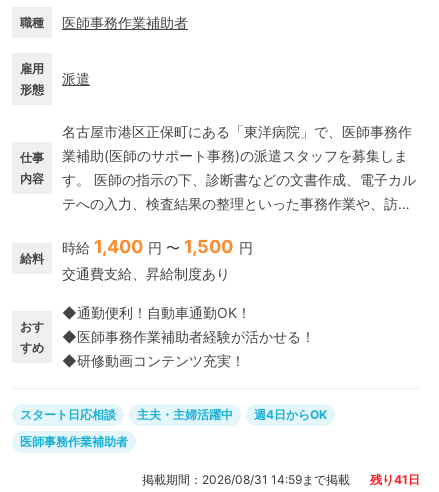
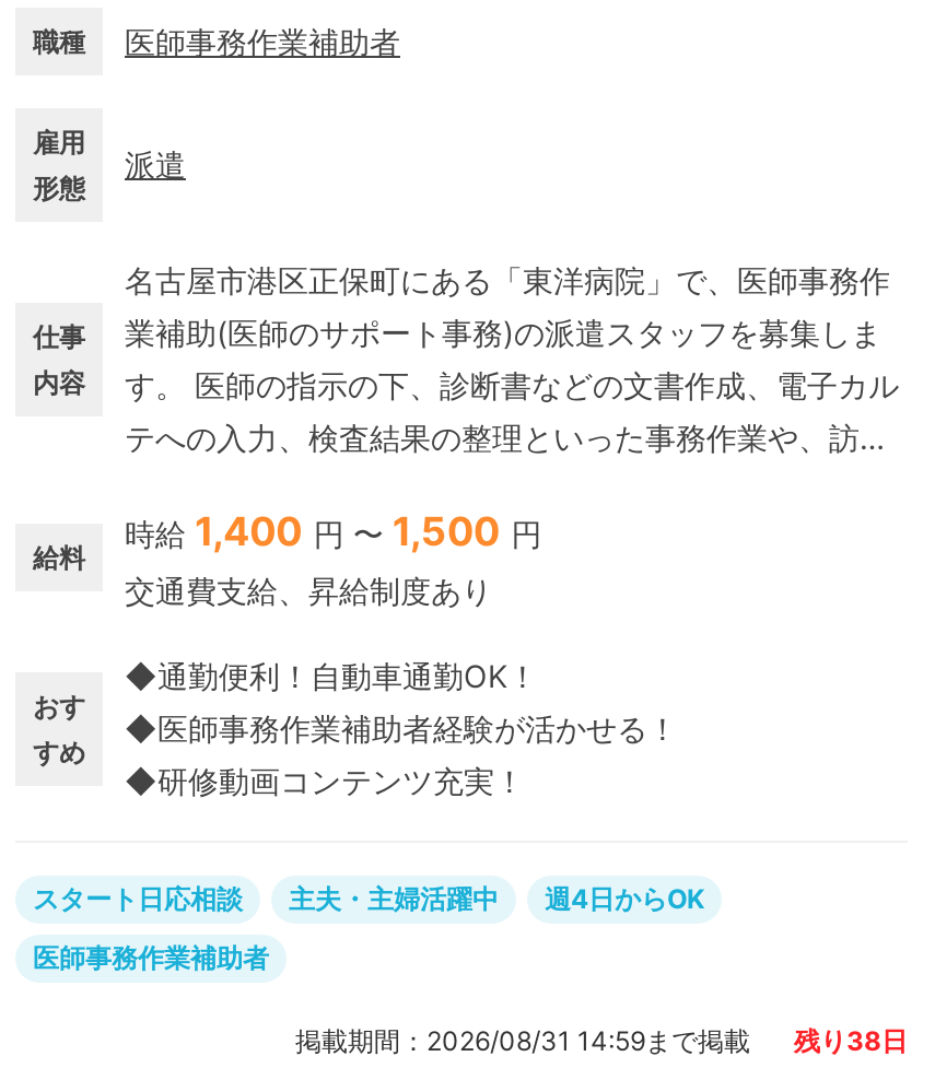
[142,472,420,487] 掲載期間：2026/08/31 14:59まで掲載 残り41日 -> [295,1024,908,1057] 掲載期間：2026/08/31 14:59まで掲載 残り38日

